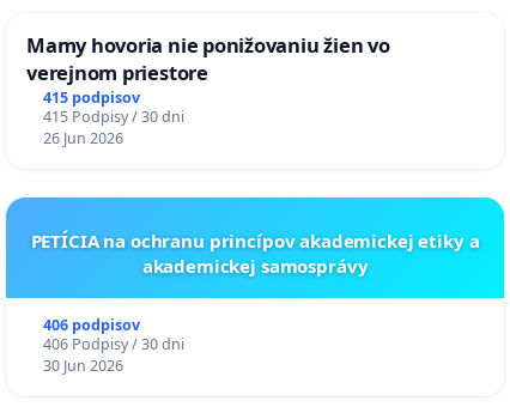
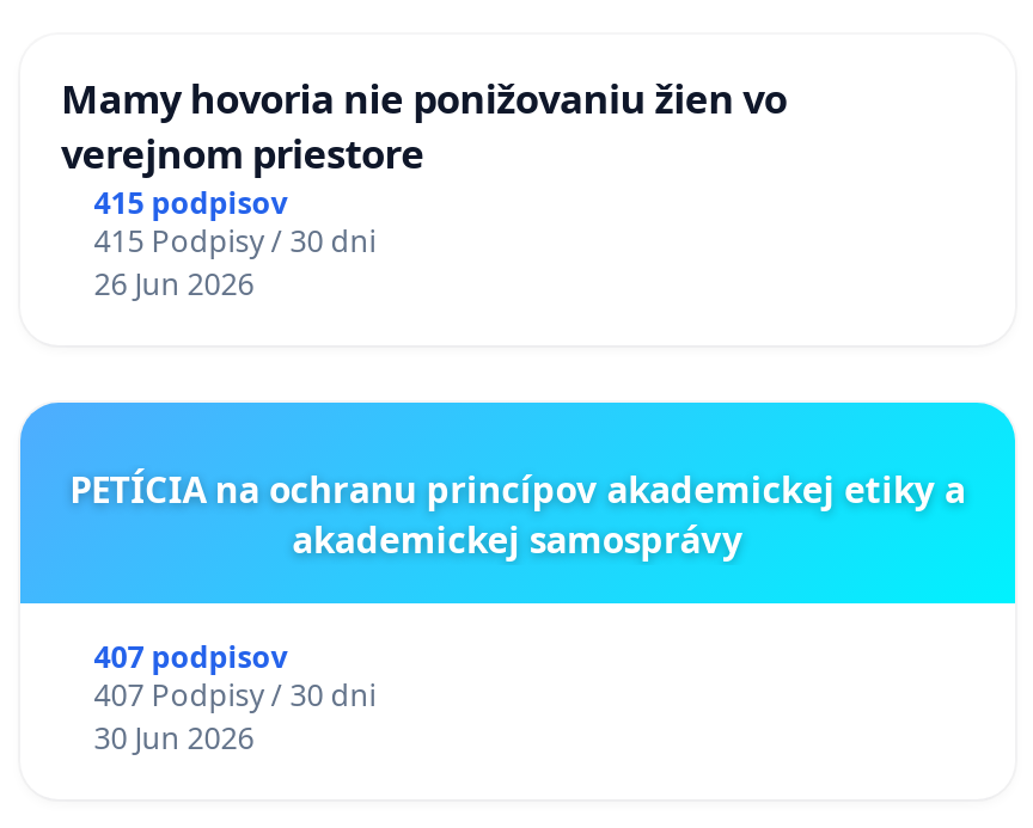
[43,315,140,335] 406 podpisov -> [94,637,288,677] 407 podpisov
[43,334,184,354] 406 Podpisy / 30 dni -> [94,675,376,715] 407 Podpisy / 30 dni

